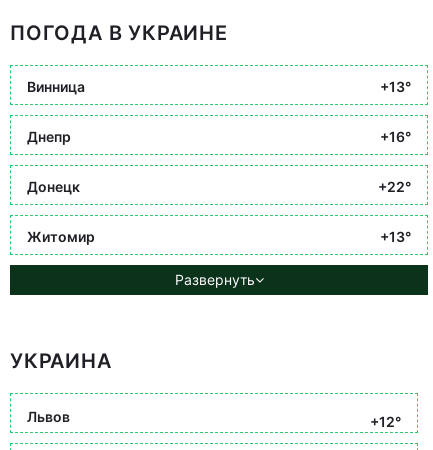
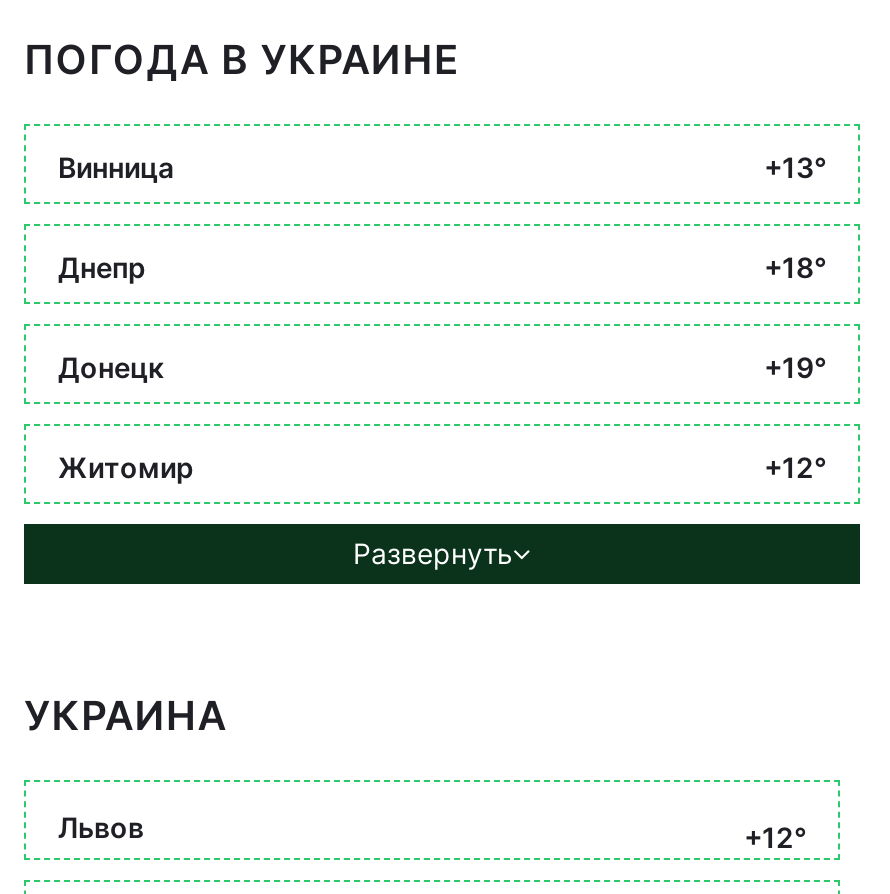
[380,127,411,144] +16° -> [764,249,826,283] +18°
[378,177,411,194] +22° -> [764,349,826,383] +19°
[380,227,411,244] +13° -> [764,449,826,483] +12°

